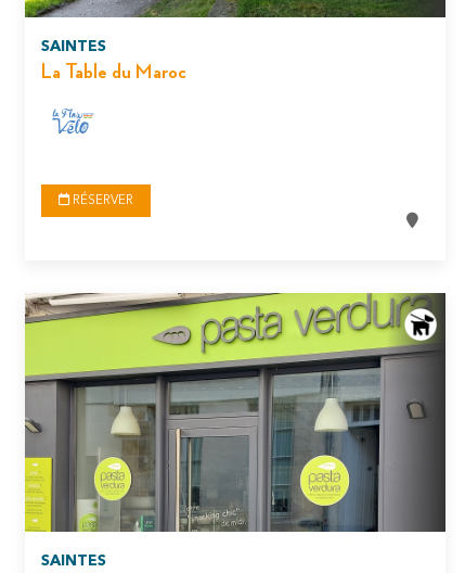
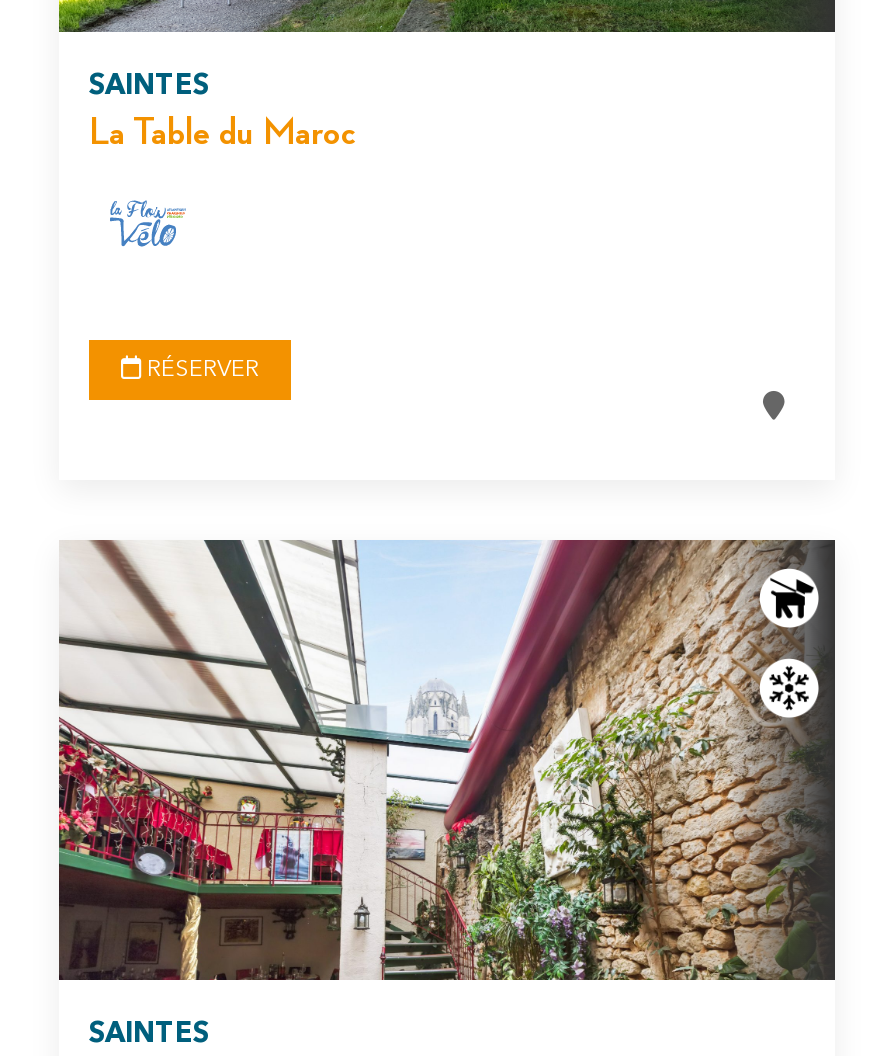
[24,292,437,533] [image] -> [57,538,821,982] [image]

